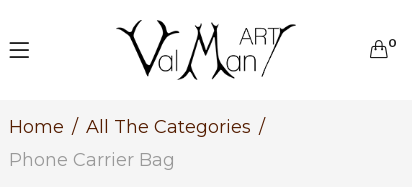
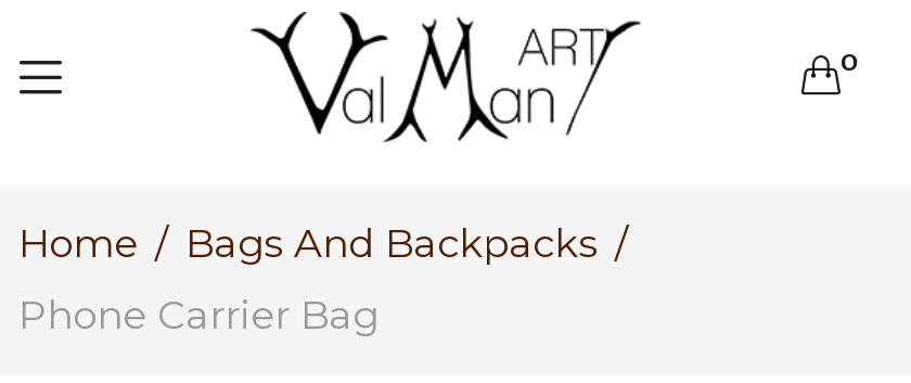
[86,116,251,138] All The Categories -> [185,220,598,268] Bags And Backpacks

